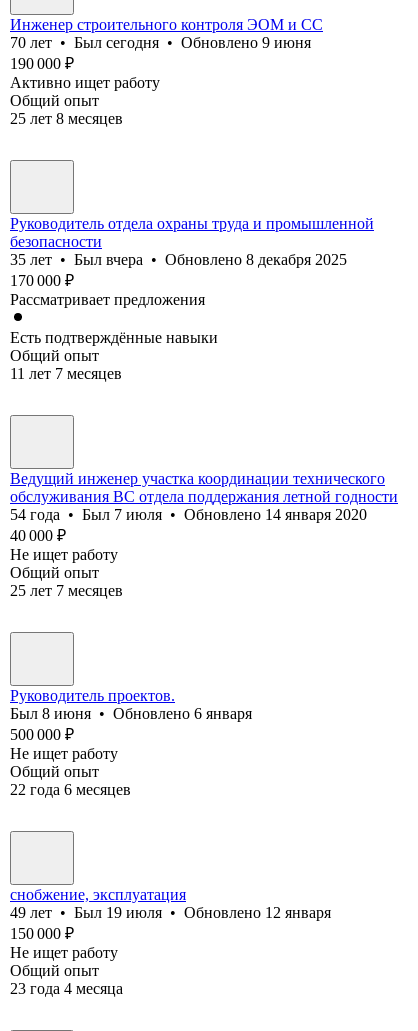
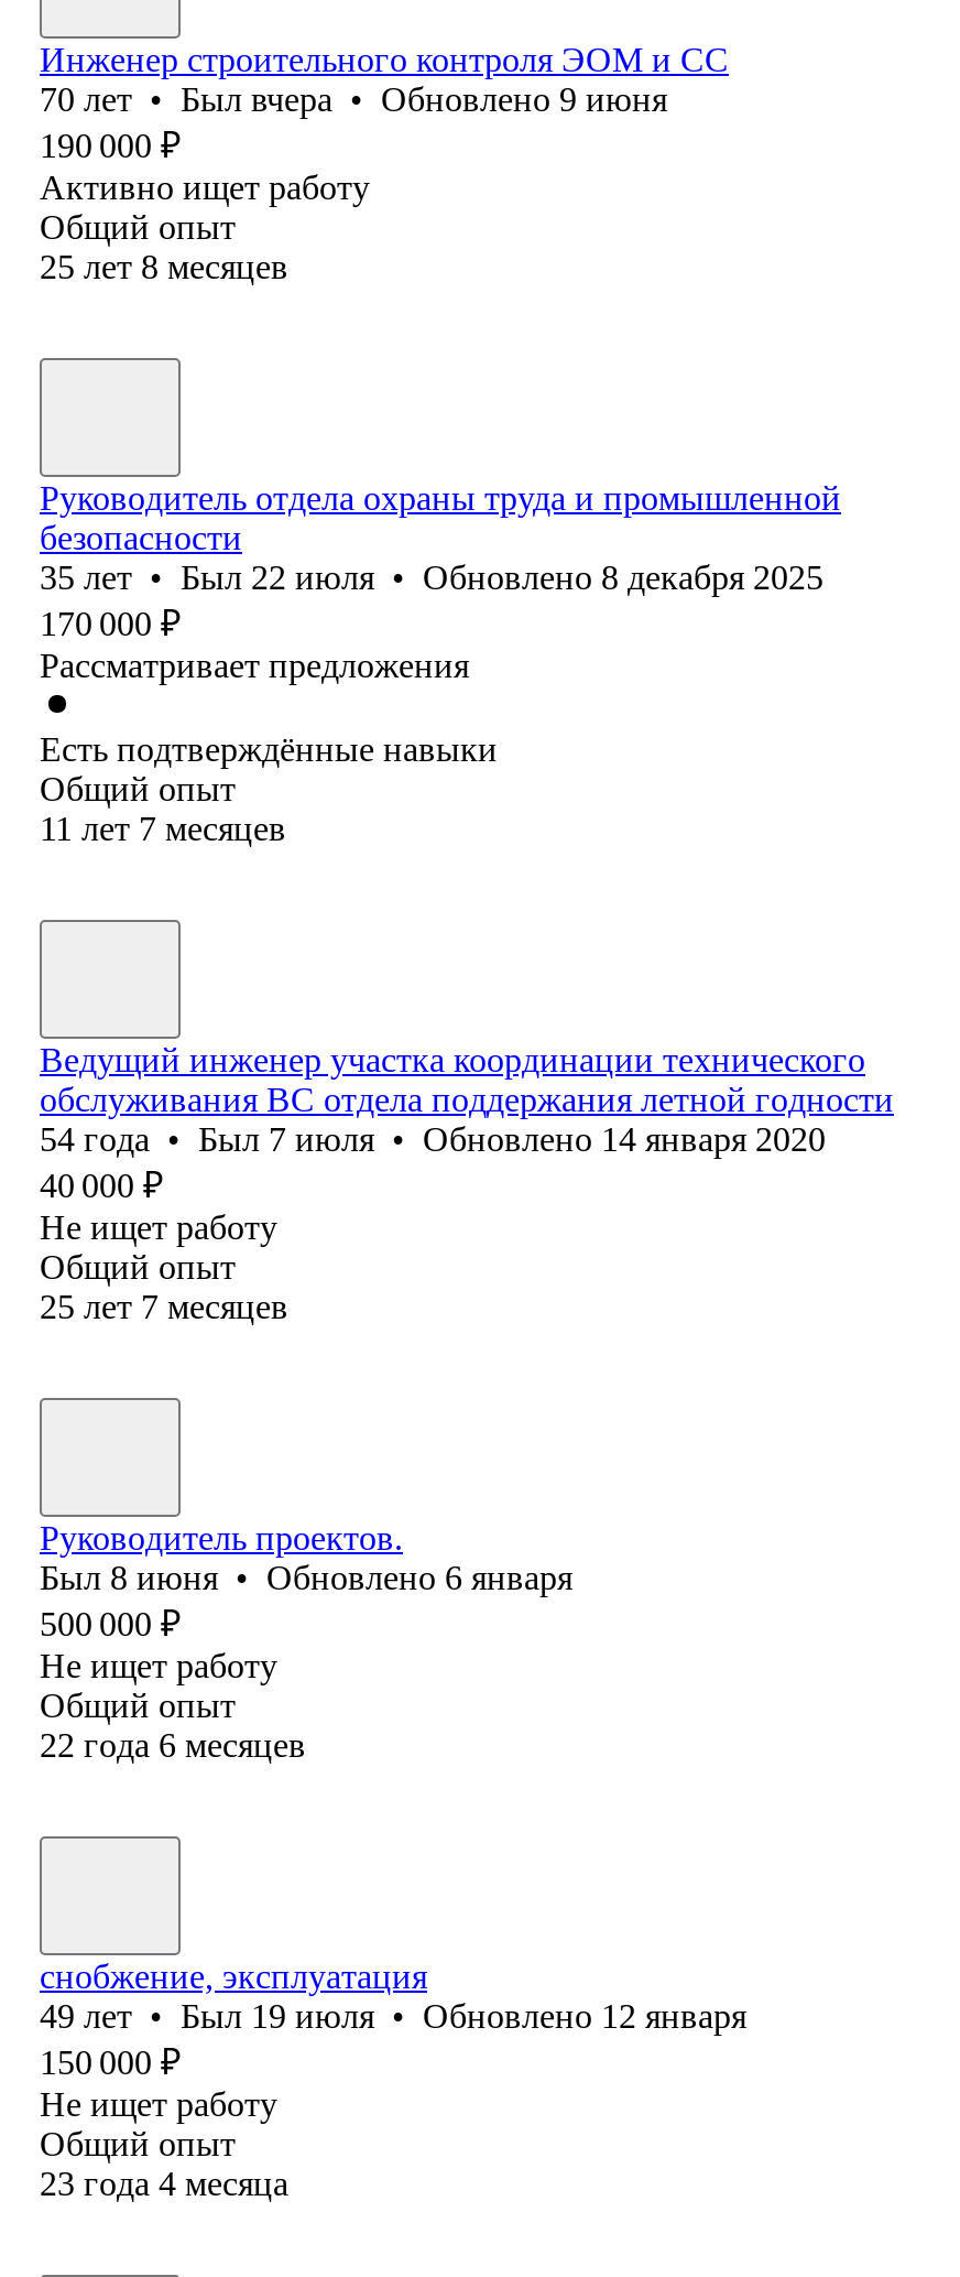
[10,34,311,51] 70 лет • Был сегодня • Обновлено 9 июня -> [40,80,667,118] 70 лет • Был вчера • Обновлено 9 июня
[10,251,347,268] 35 лет • Был вчера • Обновлено 8 декабря 2025 -> [40,558,823,596] 35 лет • Был 22 июля • Обновлено 8 декабря 2025

